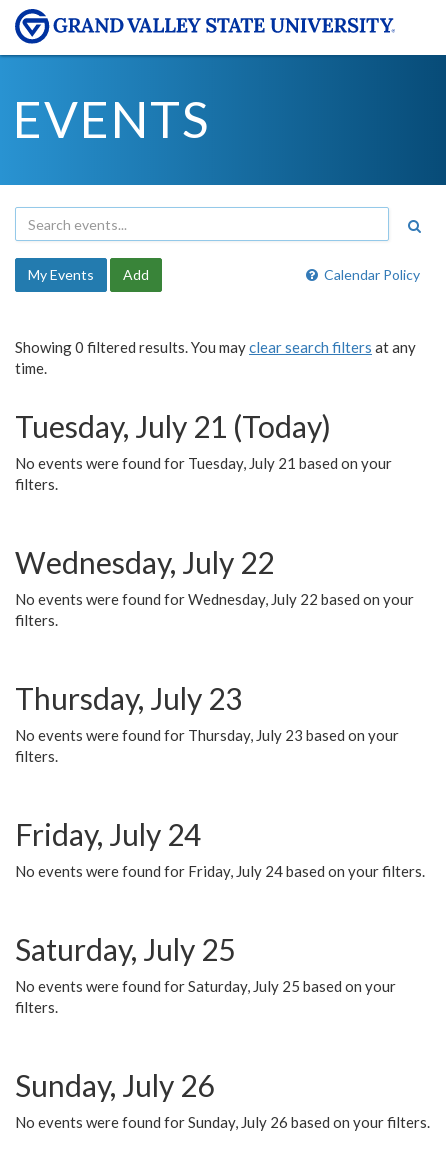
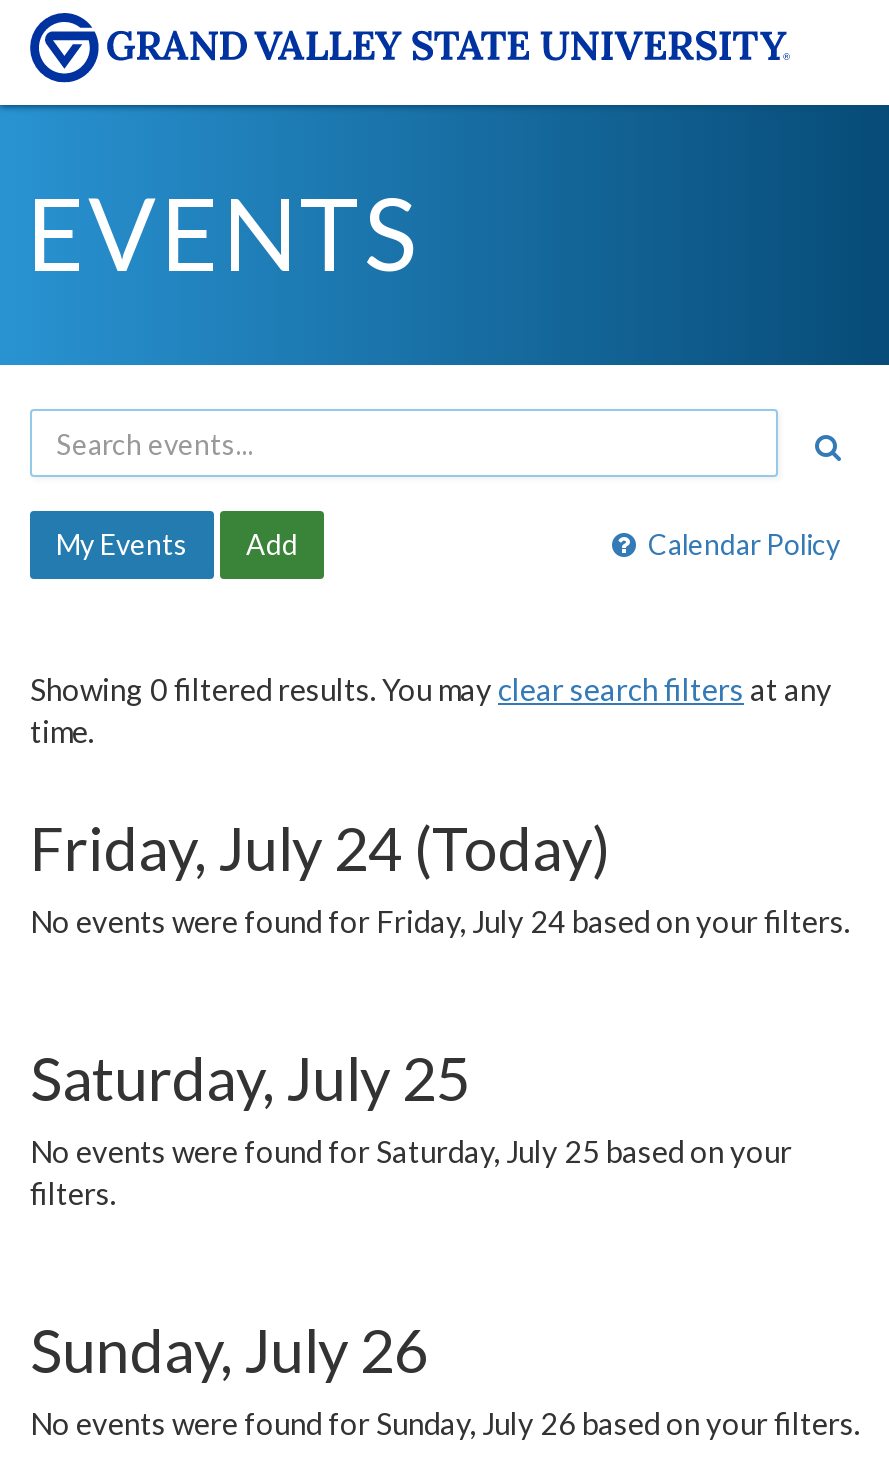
[15,408,414,852] Tuesday, July 21 (Today) | No events were found for Tuesday, July 21 based on your | filters. | Wednesday, July 22 | No events were found for Wednesday, July 22 based on your | filters. | Thursday, July 23 | No events were found for Thursday, July 23 based on your | filters. | Friday, July 24 -> [30,811,610,883] Friday, July 24 (Today)

